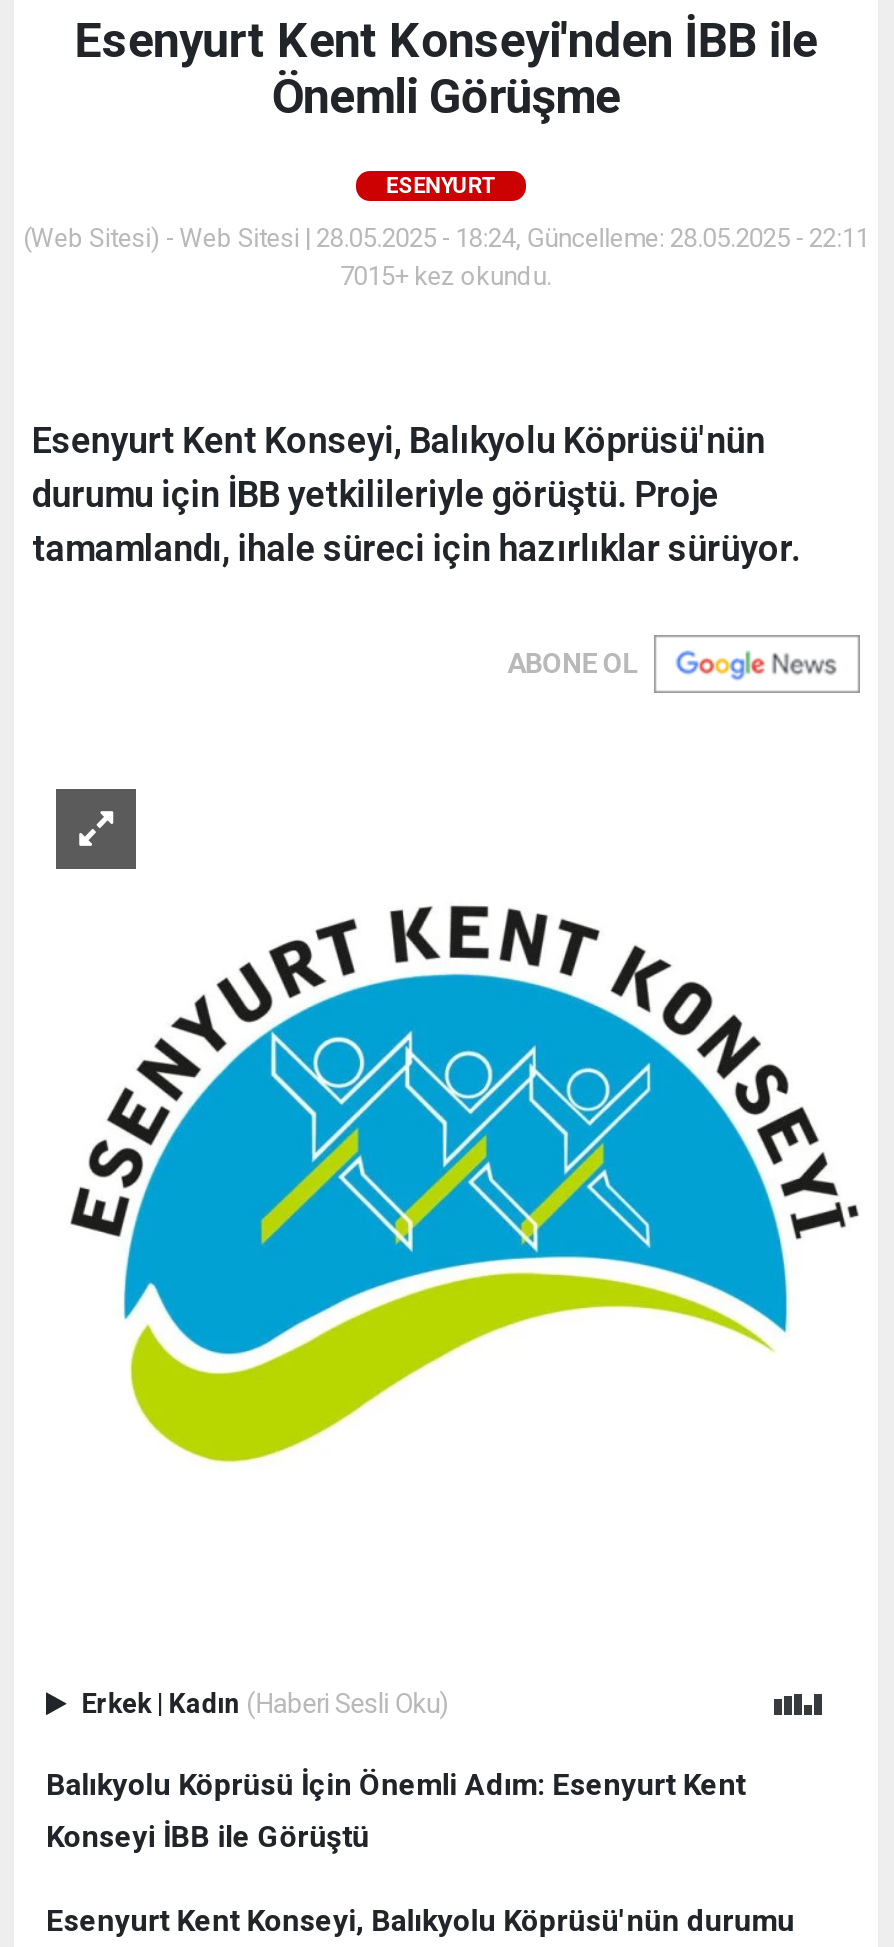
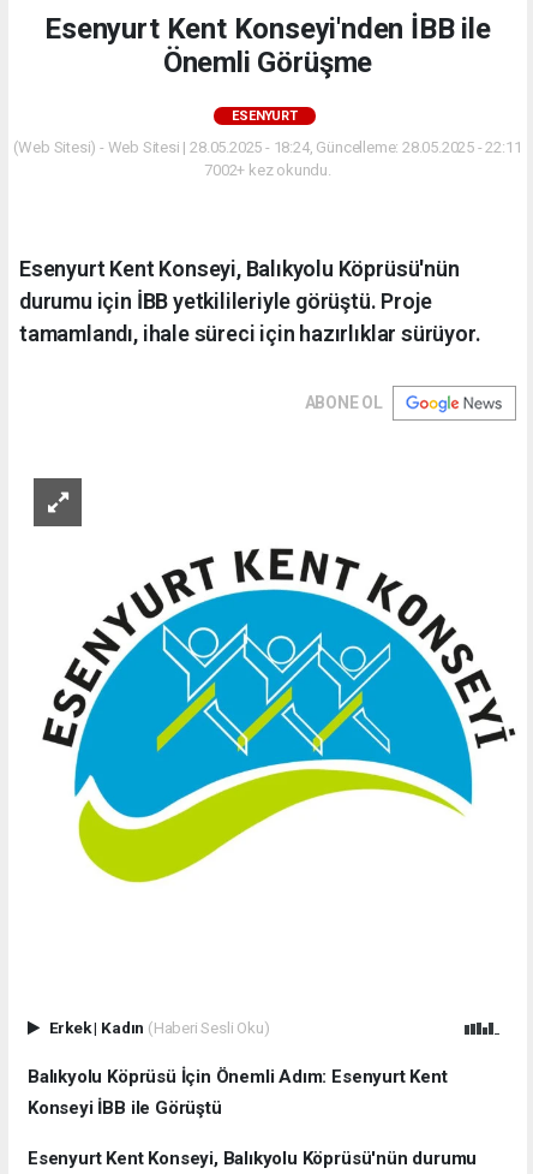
[340,260,552,290] 7015+ kez okundu. -> [204,161,331,179] 7002+ kez okundu.

